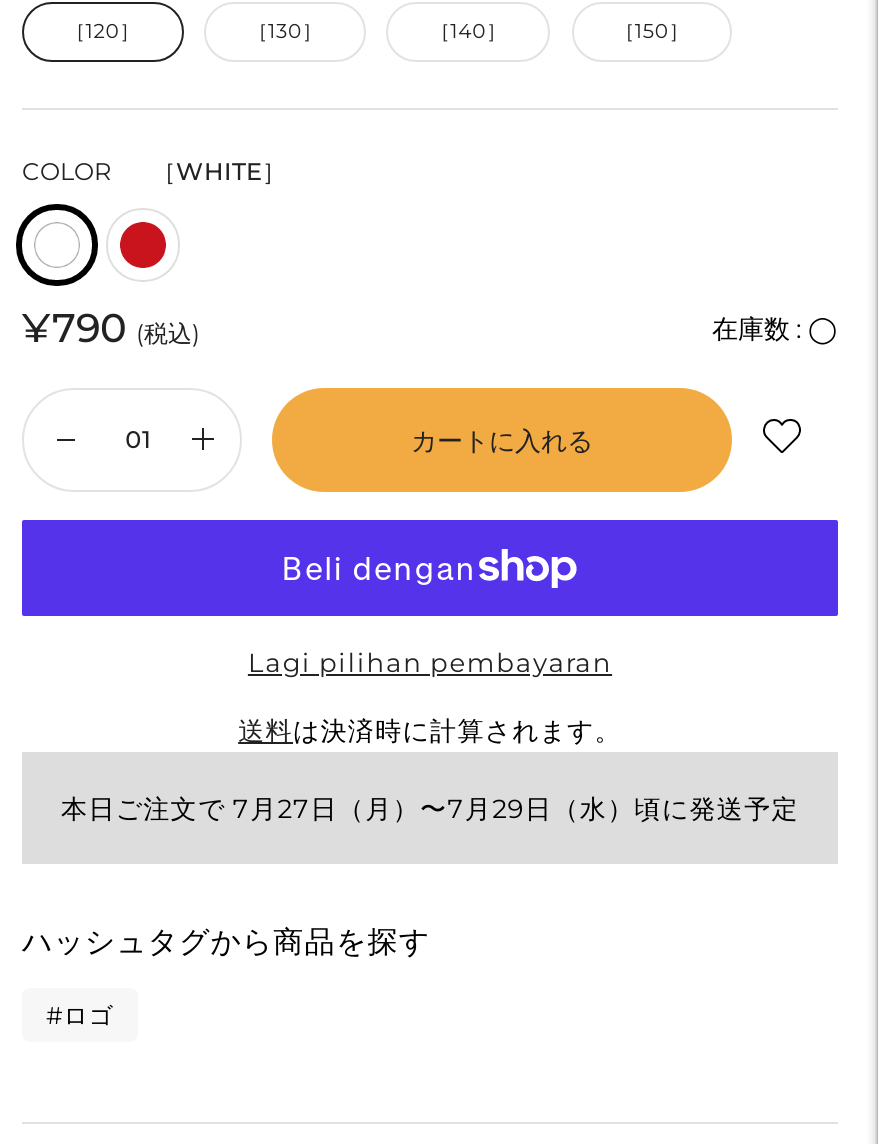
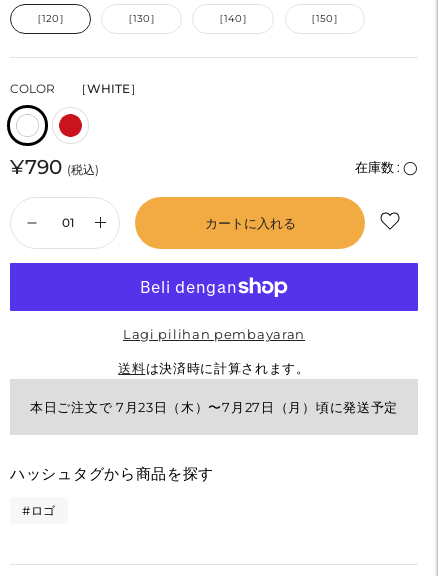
[61,792,799,824] 本日ご注文で 7月27日（月）〜7月29日（水）頃に発送予定 -> [30,399,398,415] 本日ご注文で 7月23日（木）〜7月27日（月）頃に発送予定

